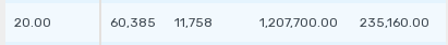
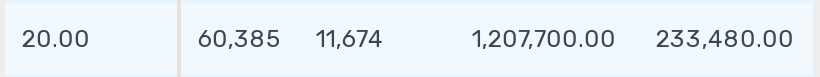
[111,15,213,30] 60,385 11,758 -> [198,25,384,53] 60,385 11,674
[260,15,430,30] 1,207,700.00 235,160.00 -> [472,25,794,53] 1,207,700.00 233,480.00

